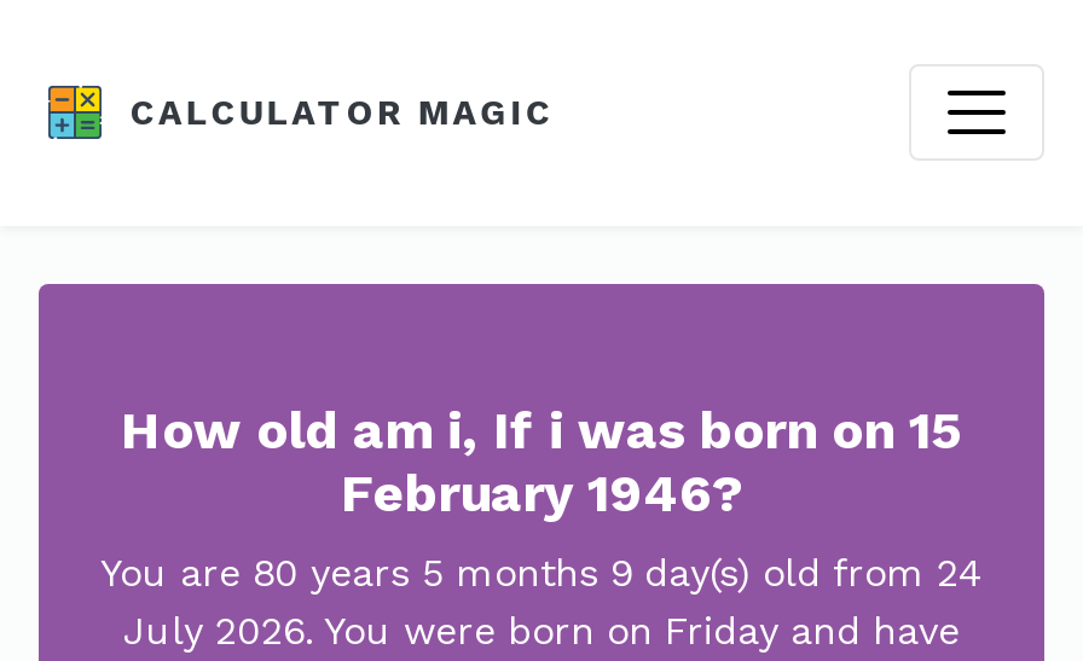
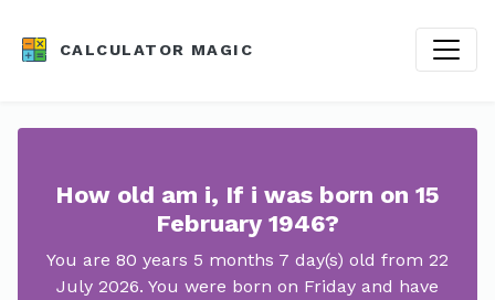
[100,550,983,596] You are 80 years 5 months 9 day(s) old from 24 -> [46,249,449,270] You are 80 years 5 months 7 day(s) old from 22

